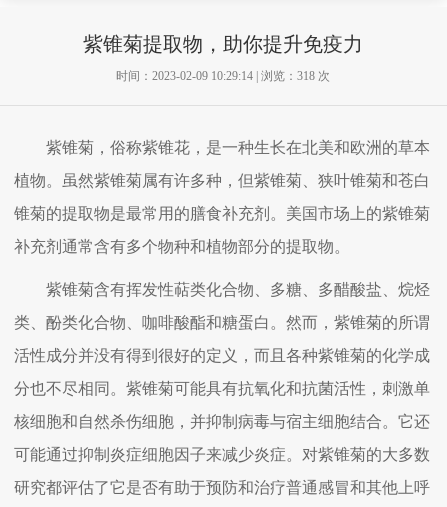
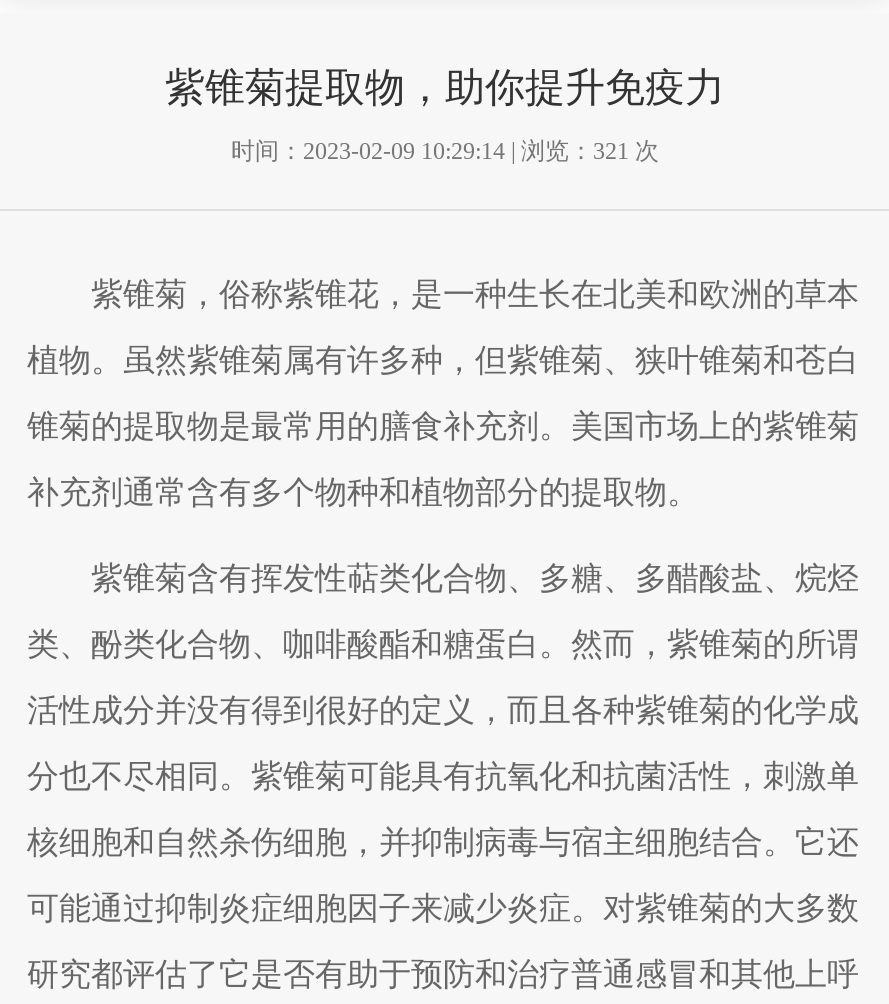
[116,69,330,83] 时间：2023-02-09 10:29:14 浏览：318 次 -> [231,137,659,165] 时间：2023-02-09 10:29:14 浏览：321 次

